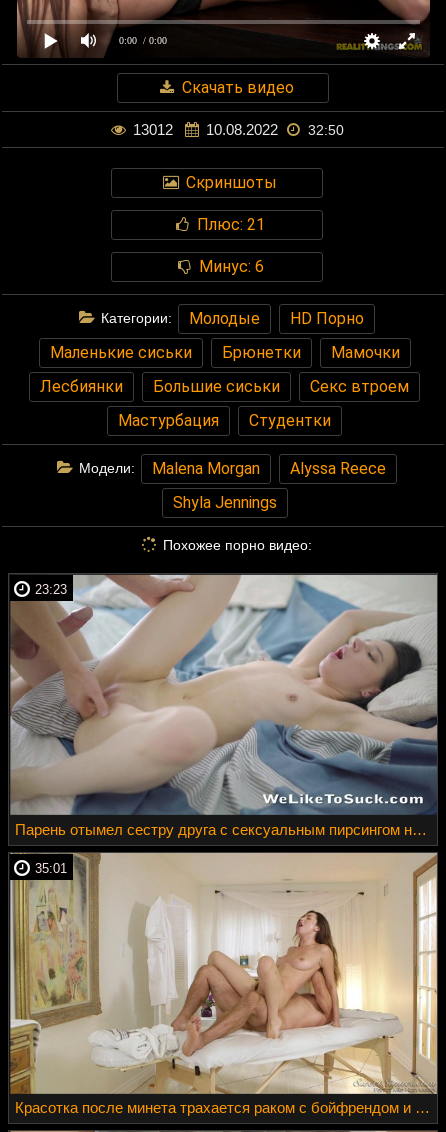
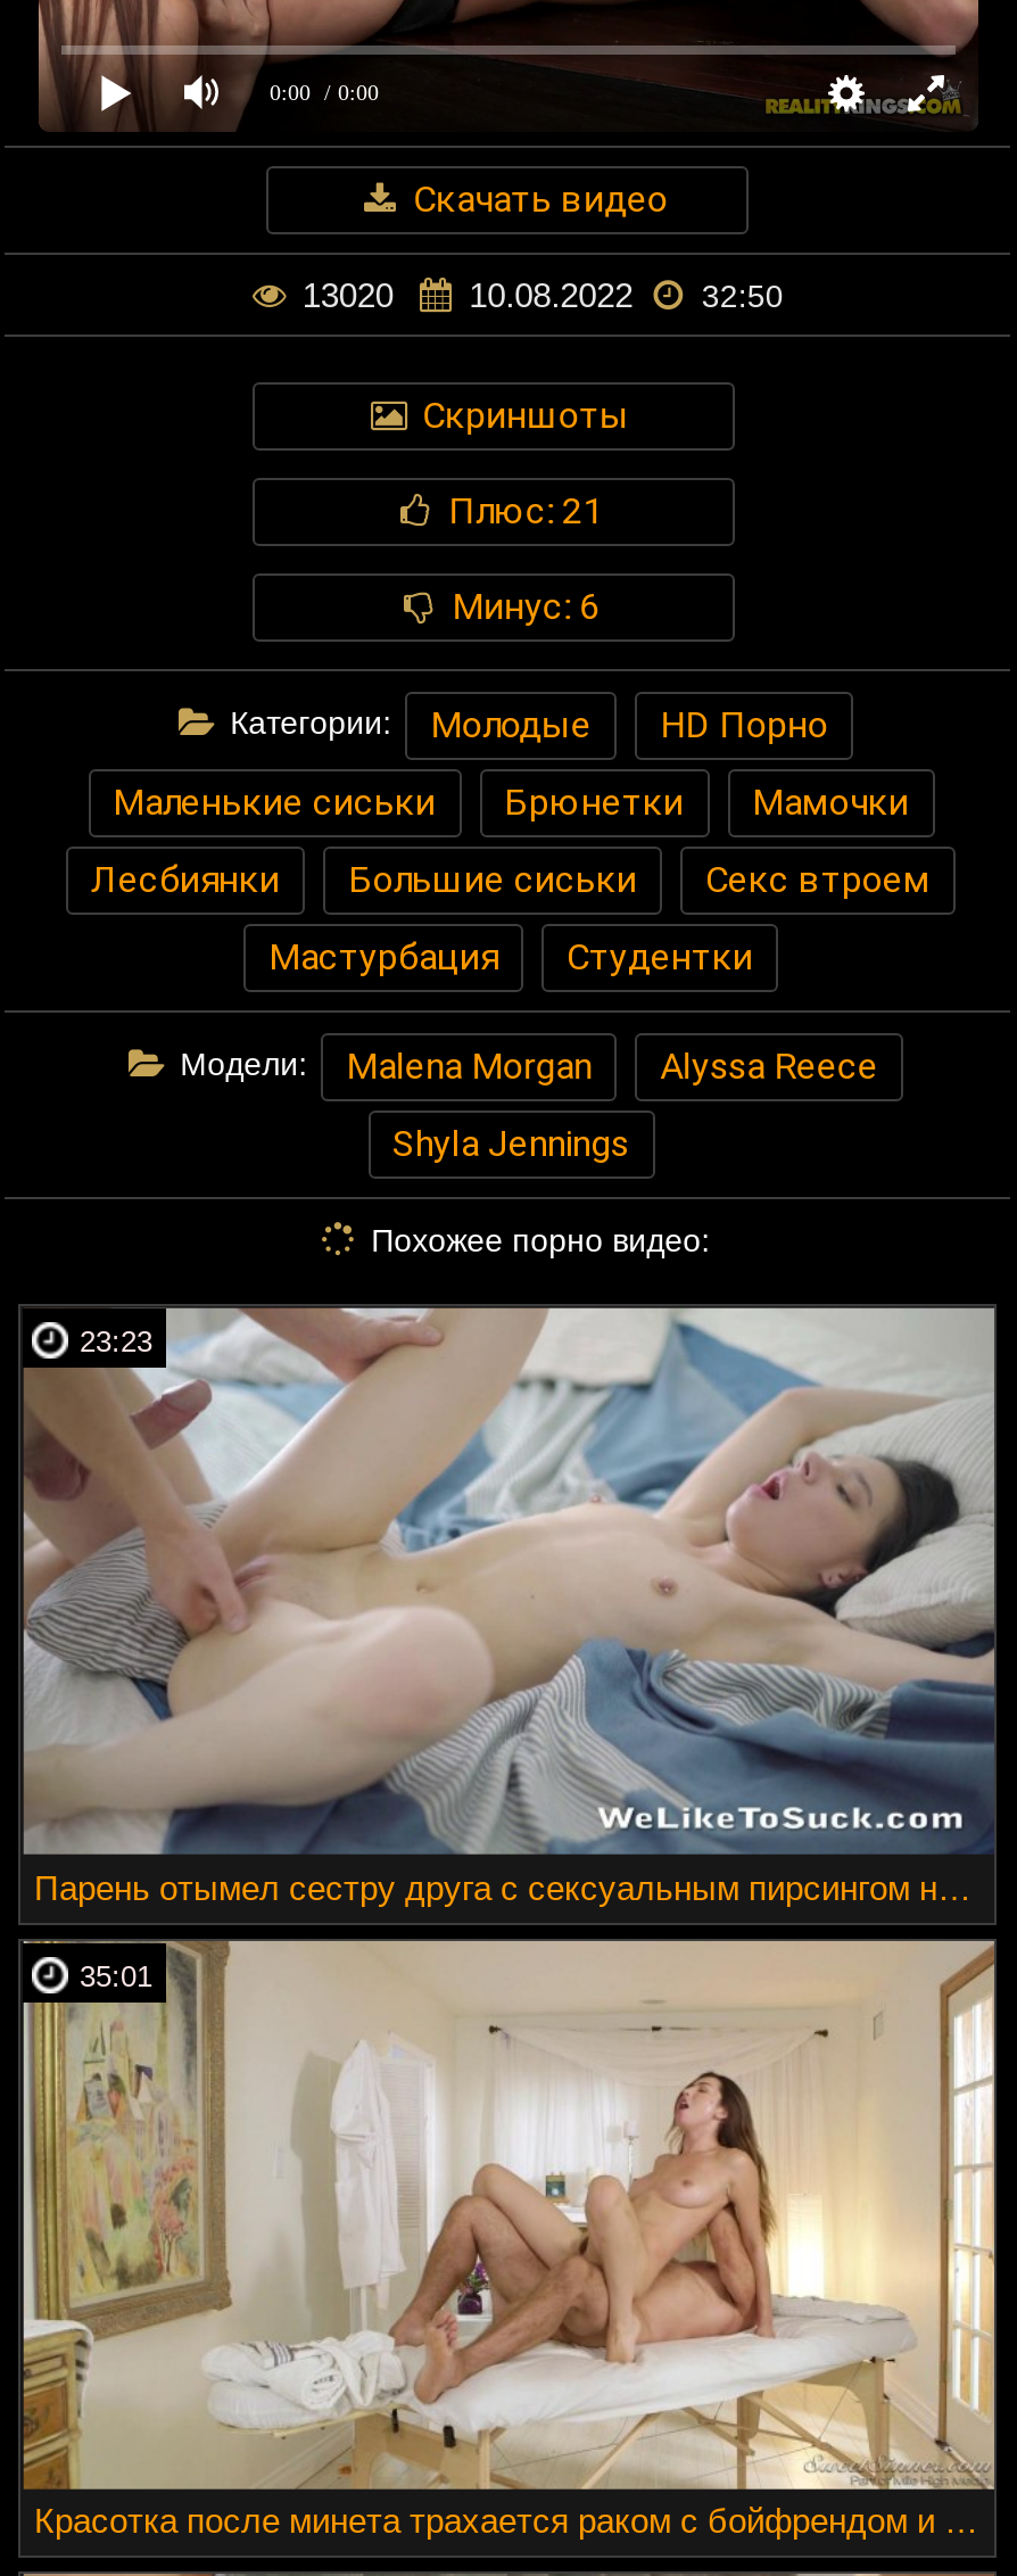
[129,121,344,138] 13012 10.08.2022 32:50 -> [293,276,784,315] 13020 10.08.2022 32:50

